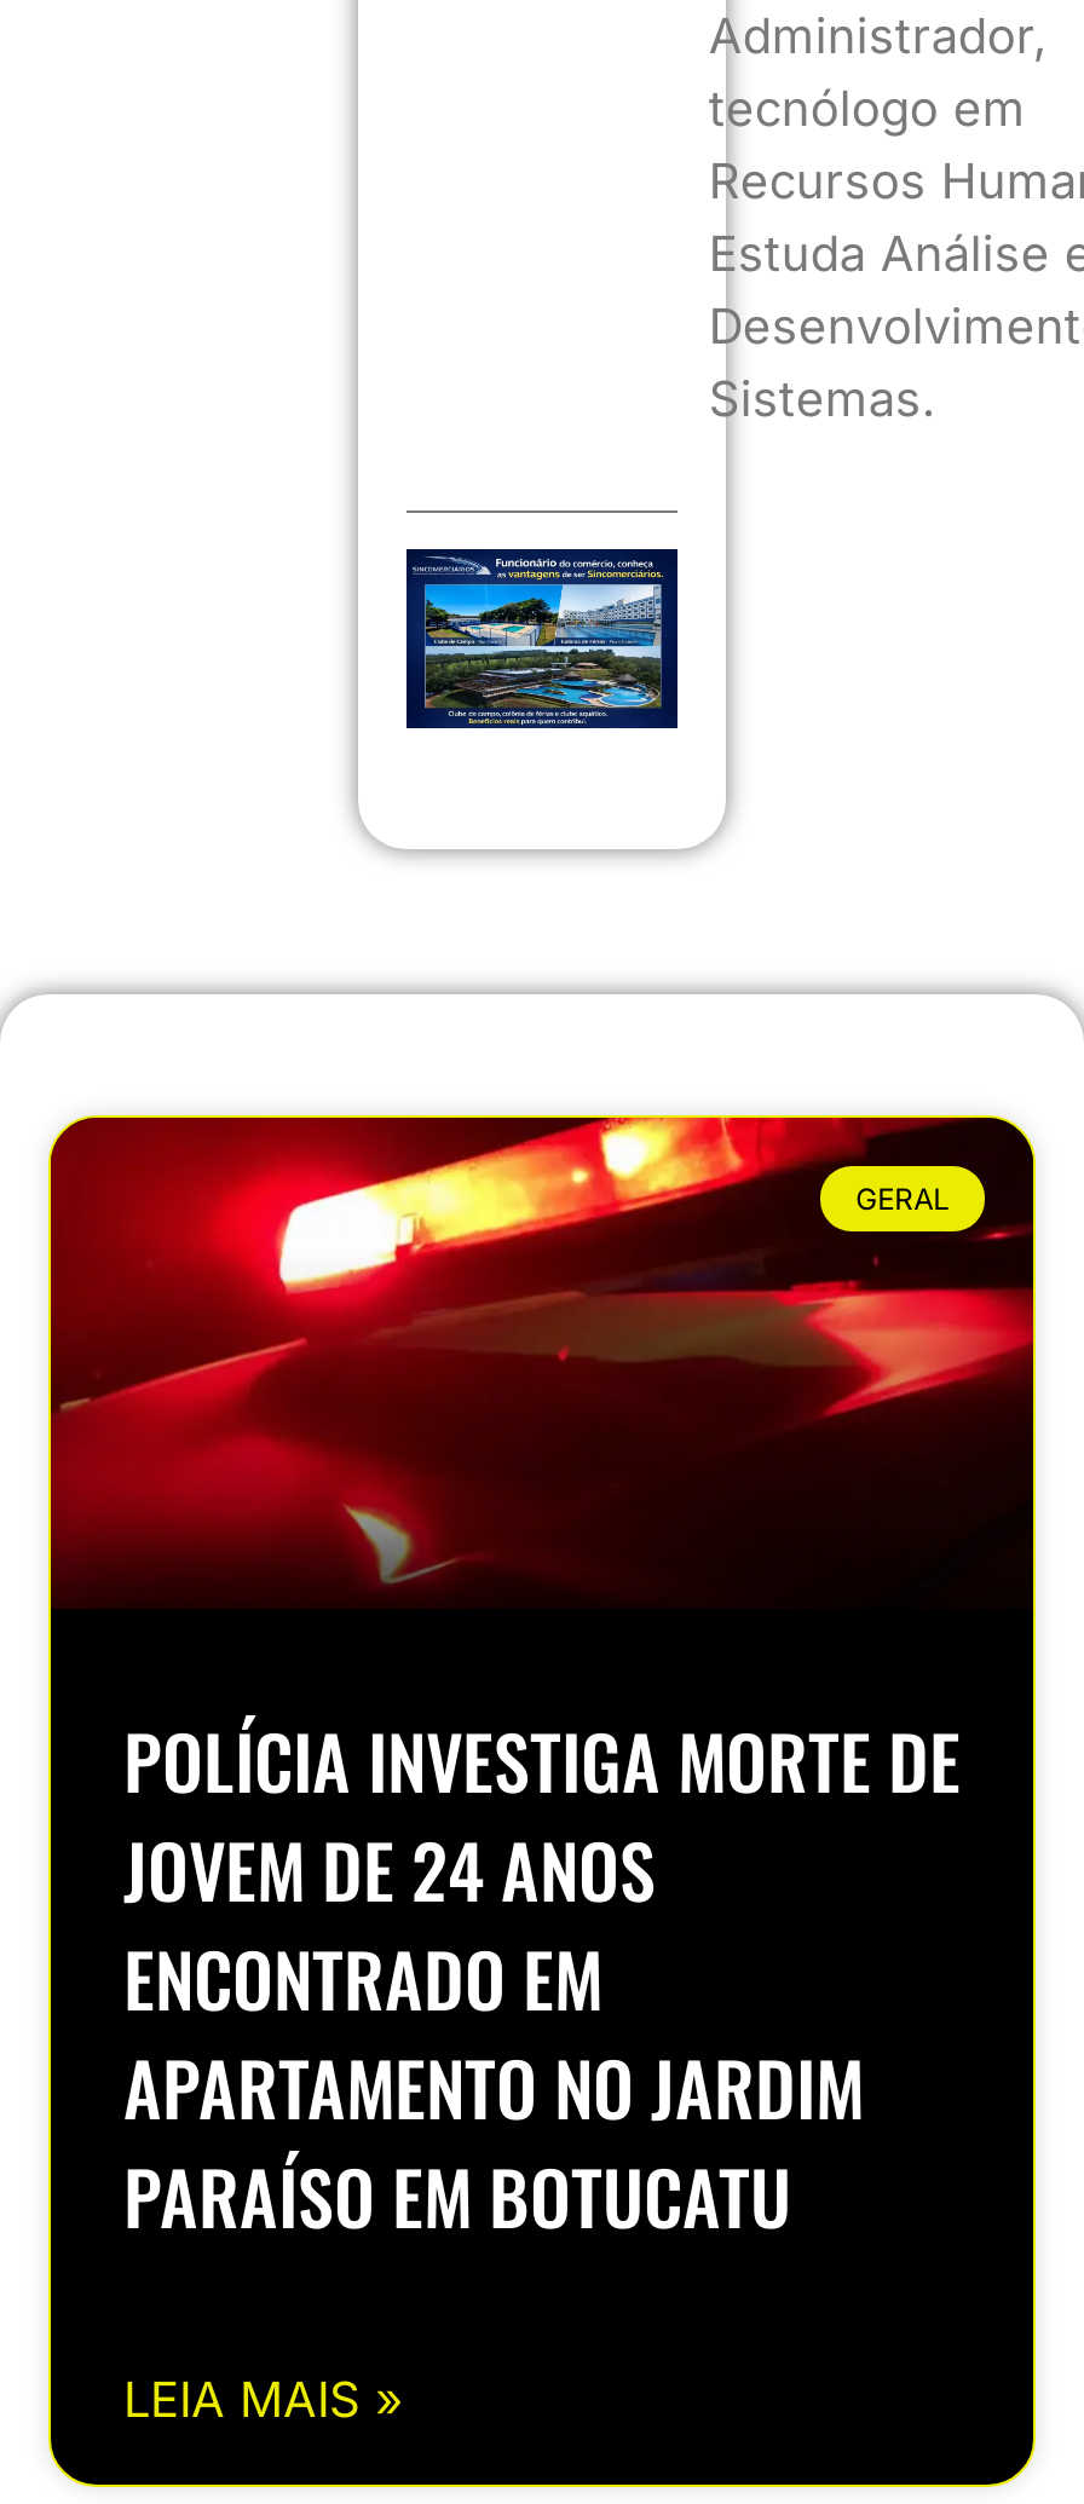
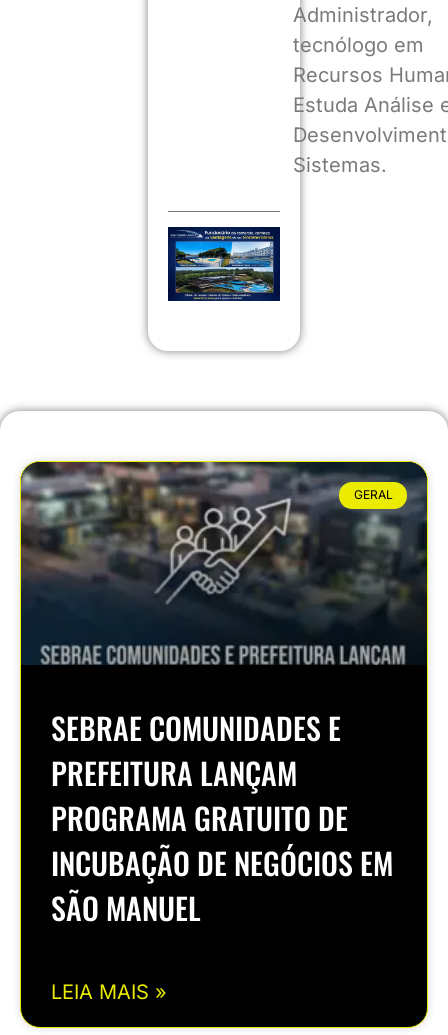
[48,1115,1036,1609] [image] -> [20,461,428,666] [image]
[123,1707,961,2251] POLÍCIA INVESTIGA MORTE DE | JOVEM DE 24 ANOS | ENCONTRADO EM | APARTAMENTO NO JARDIM | PARAÍSO EM BOTUCATU -> [51,705,393,930] SEBRAE COMUNIDADES E | PREFEITURA LANÇAM | PROGRAMA GRATUITO DE | INCUBAÇÃO DE NEGÓCIOS EM | SÃO MANUEL

